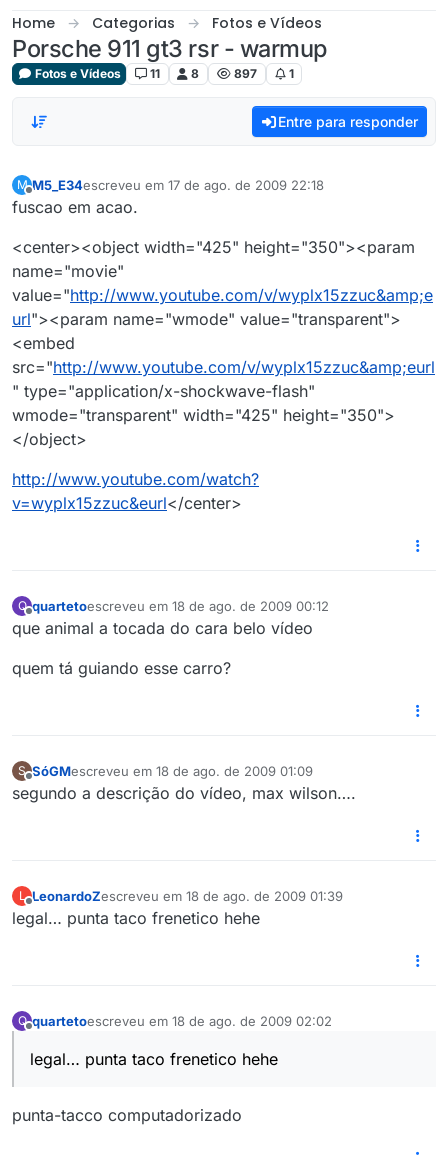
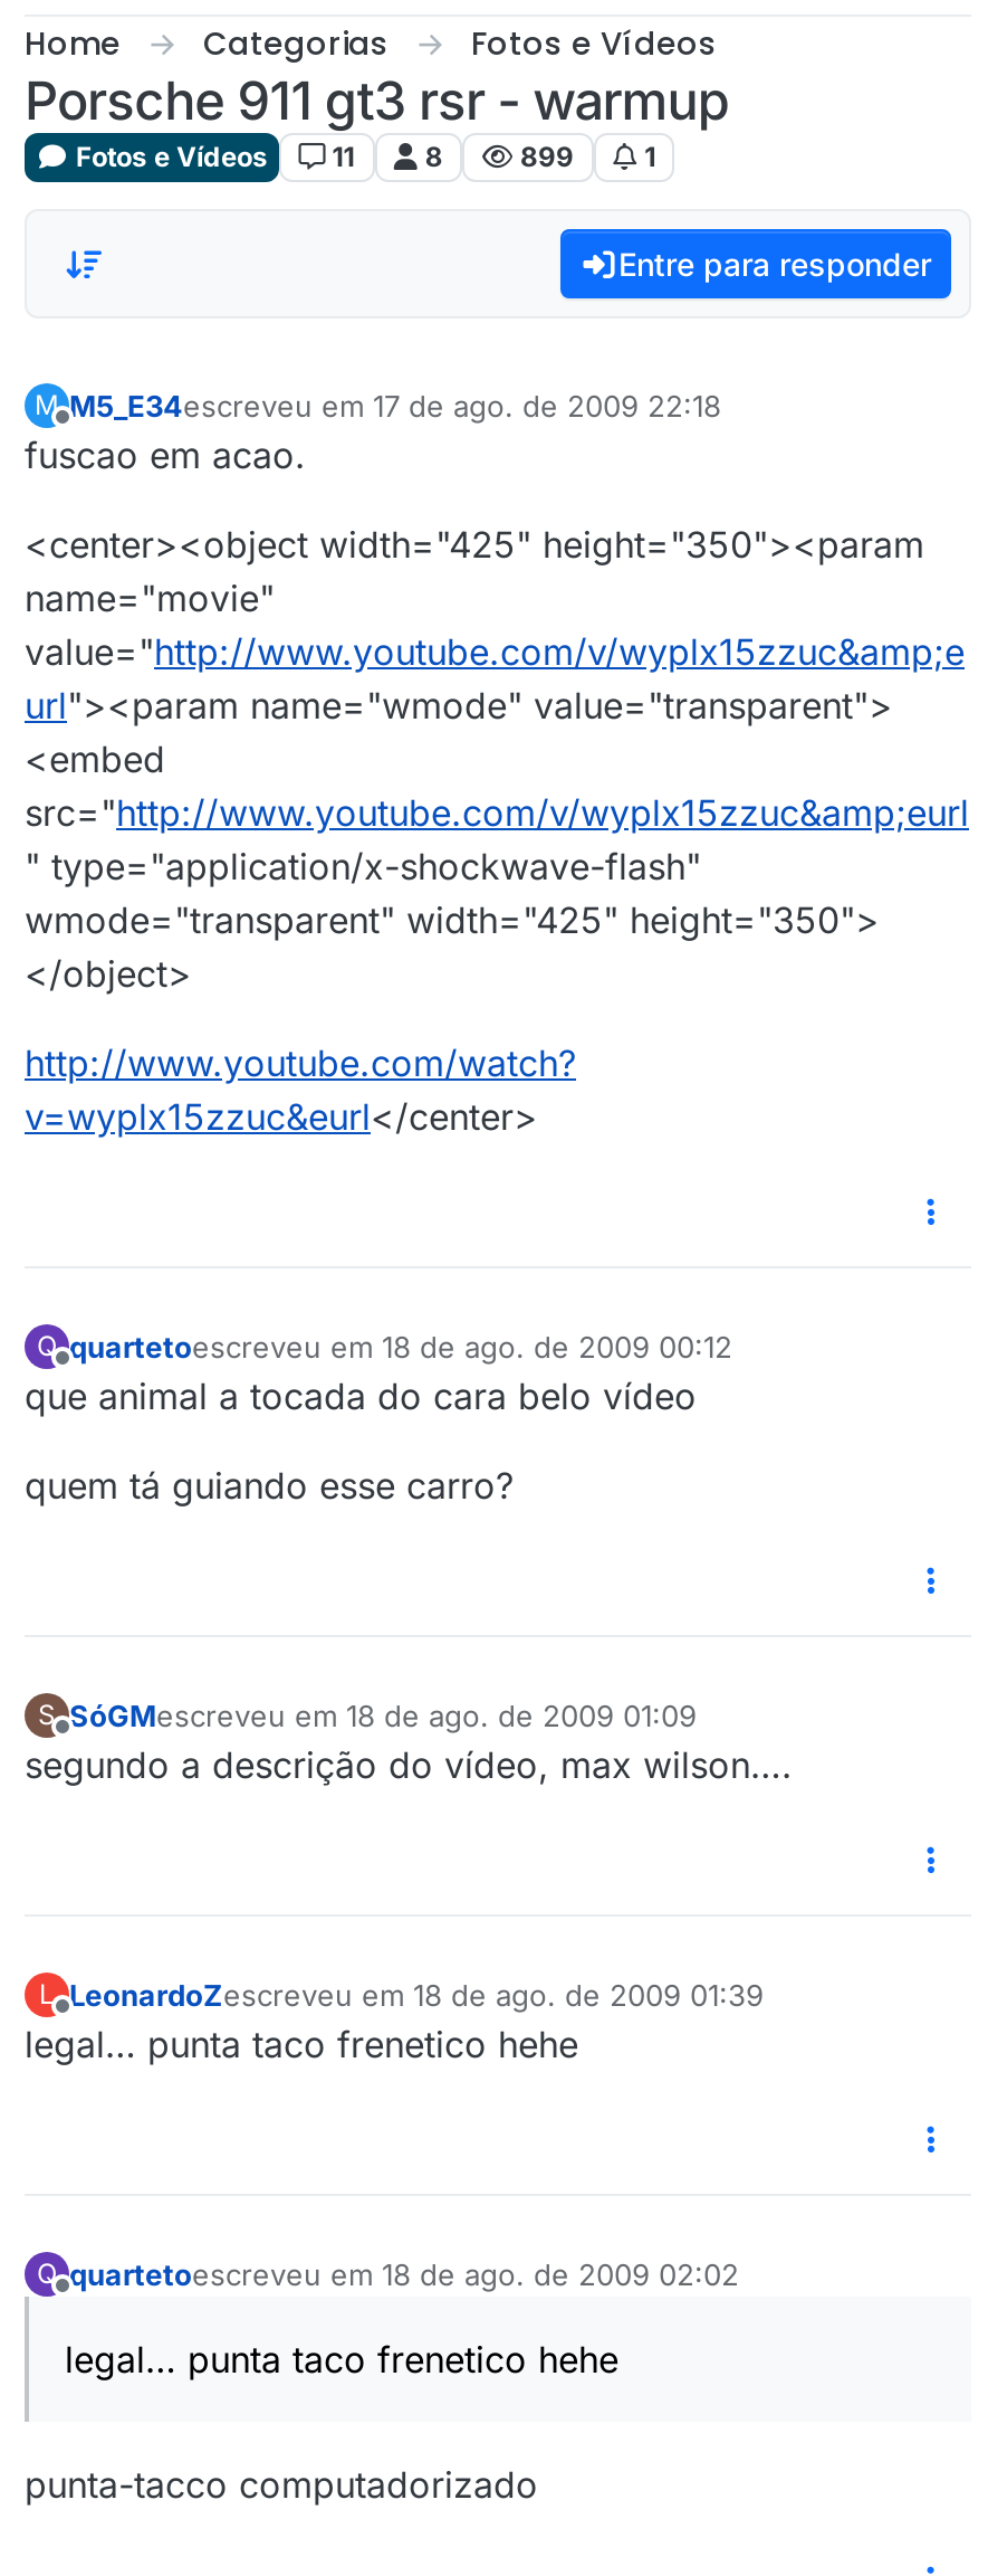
[234,66,257,81] 897 -> [520,140,574,174] 899

